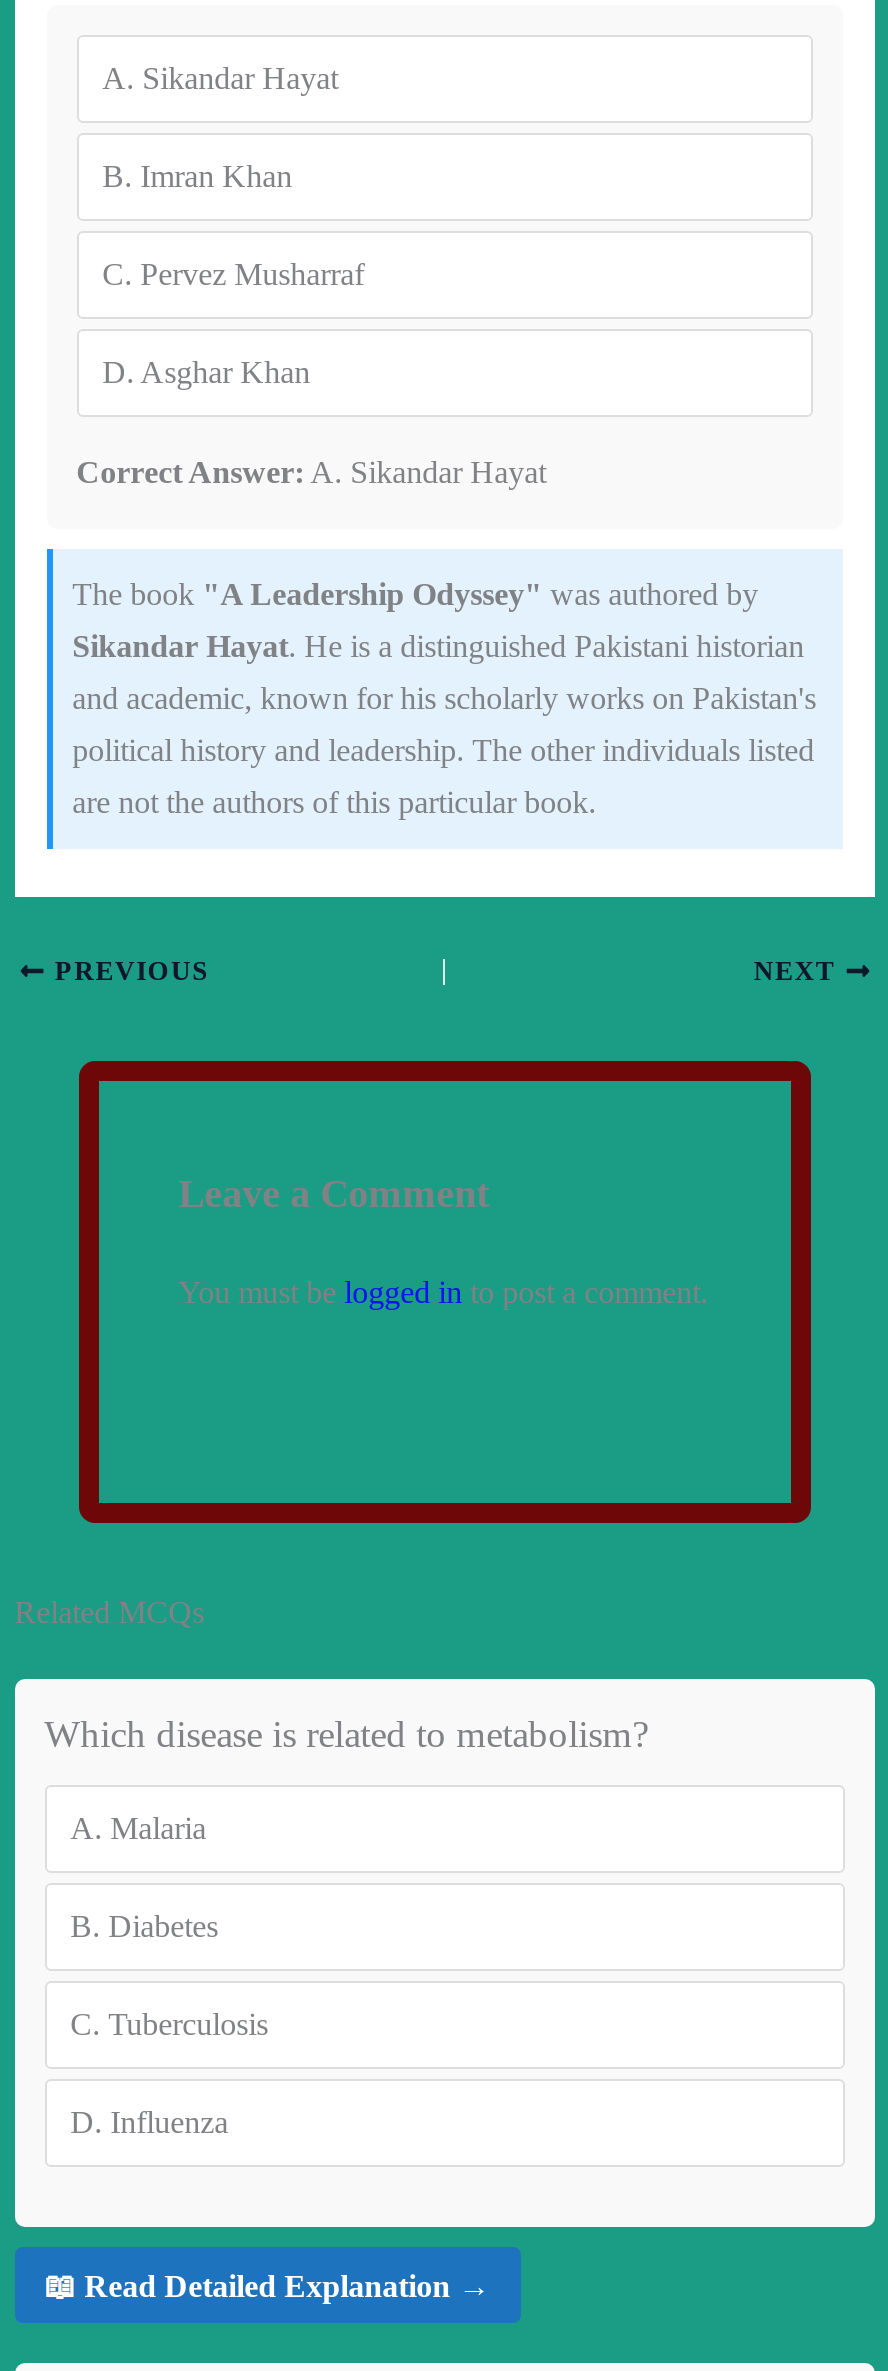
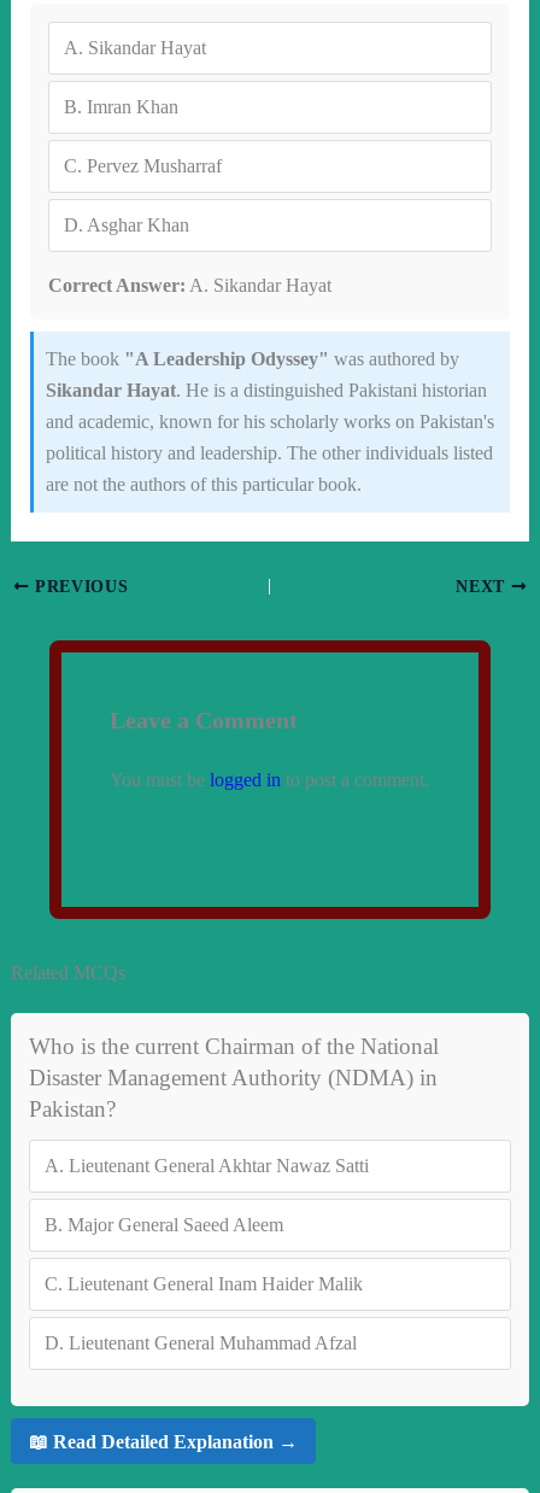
[44,1713,648,1755] Which disease is related to metabolism? -> [28,1034,438,1122] Who is the current Chairman of the National | Disaster Management Authority (NDMA) in | Pakistan?
[70,1811,206,1845] A. Malaria -> [44,1156,368,1176] A. Lieutenant General Akhtar Nawaz Satti
[70,1909,218,1943] B. Diabetes -> [44,1215,283,1235] B. Major General Saeed Aleem
[70,2007,268,2041] C. Tuberculosis -> [44,1274,362,1294] C. Lieutenant General Inam Haider Malik
[70,2105,228,2139] D. Influenza -> [44,1333,356,1353] D. Lieutenant General Muhammad Afzal

